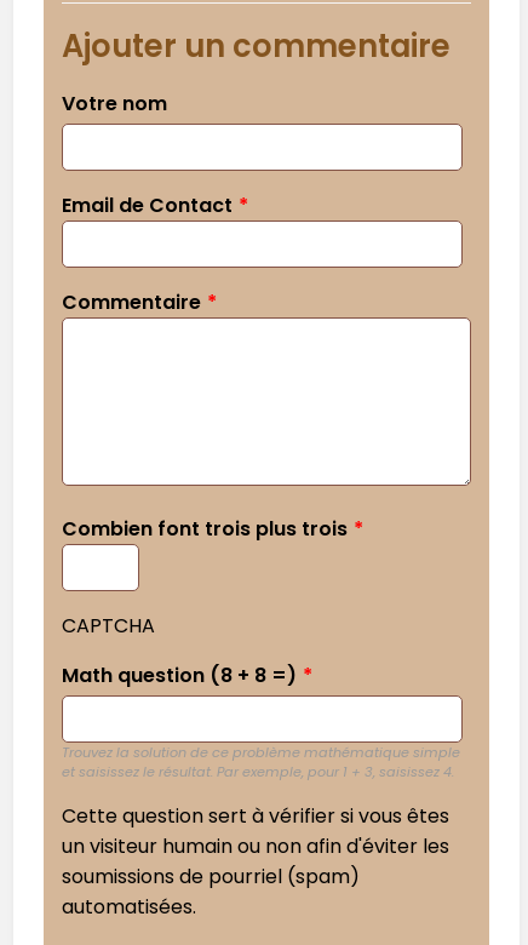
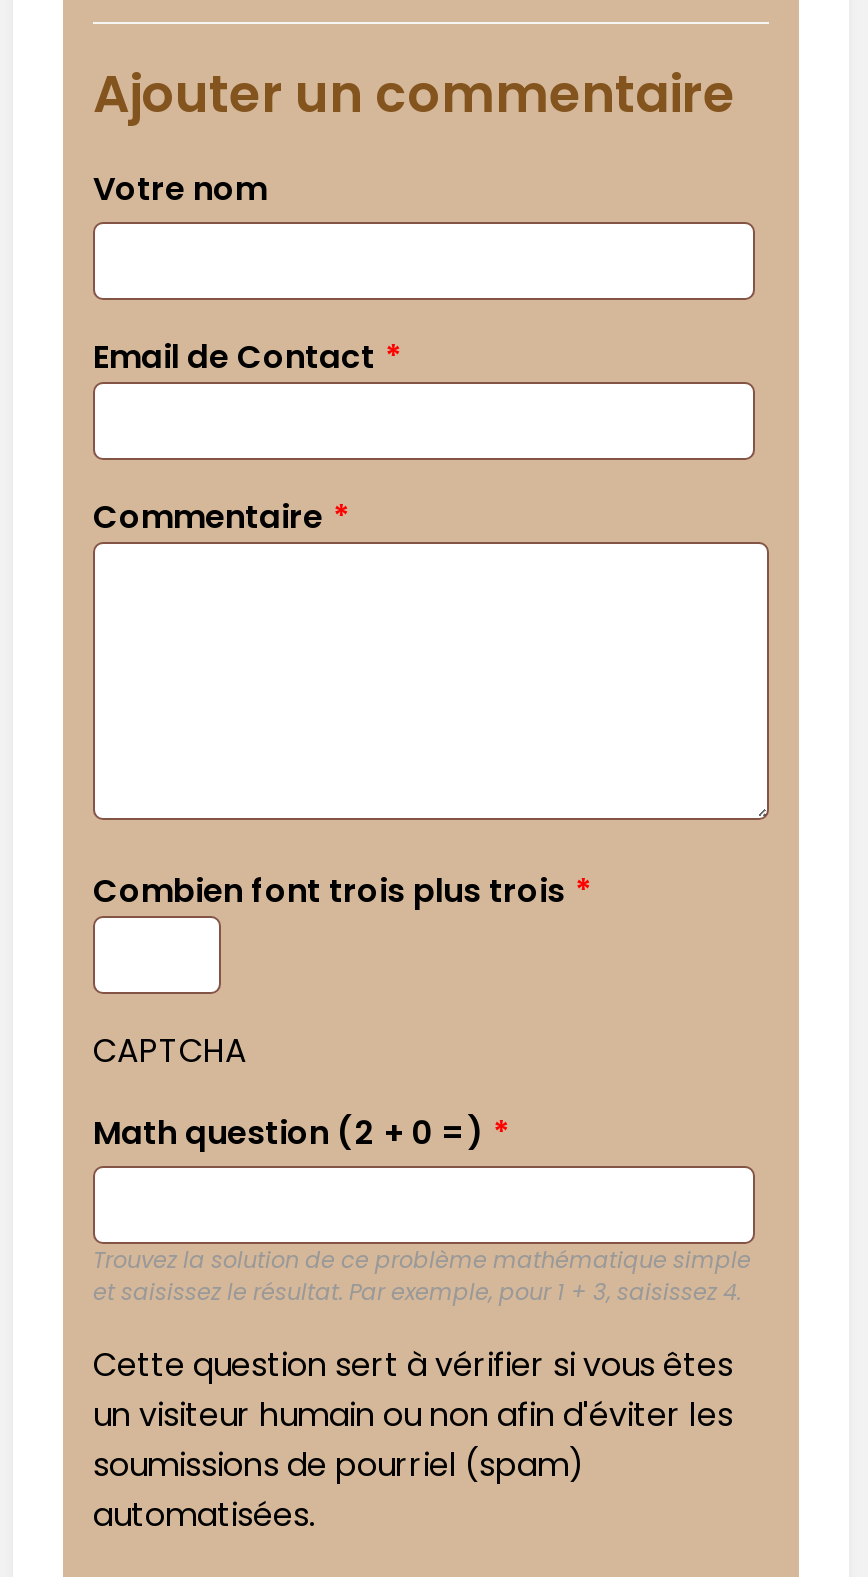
[62,662,297,690] Math question (8 + 8 =) -> [93,1110,483,1156] Math question (2 + 0 =)

